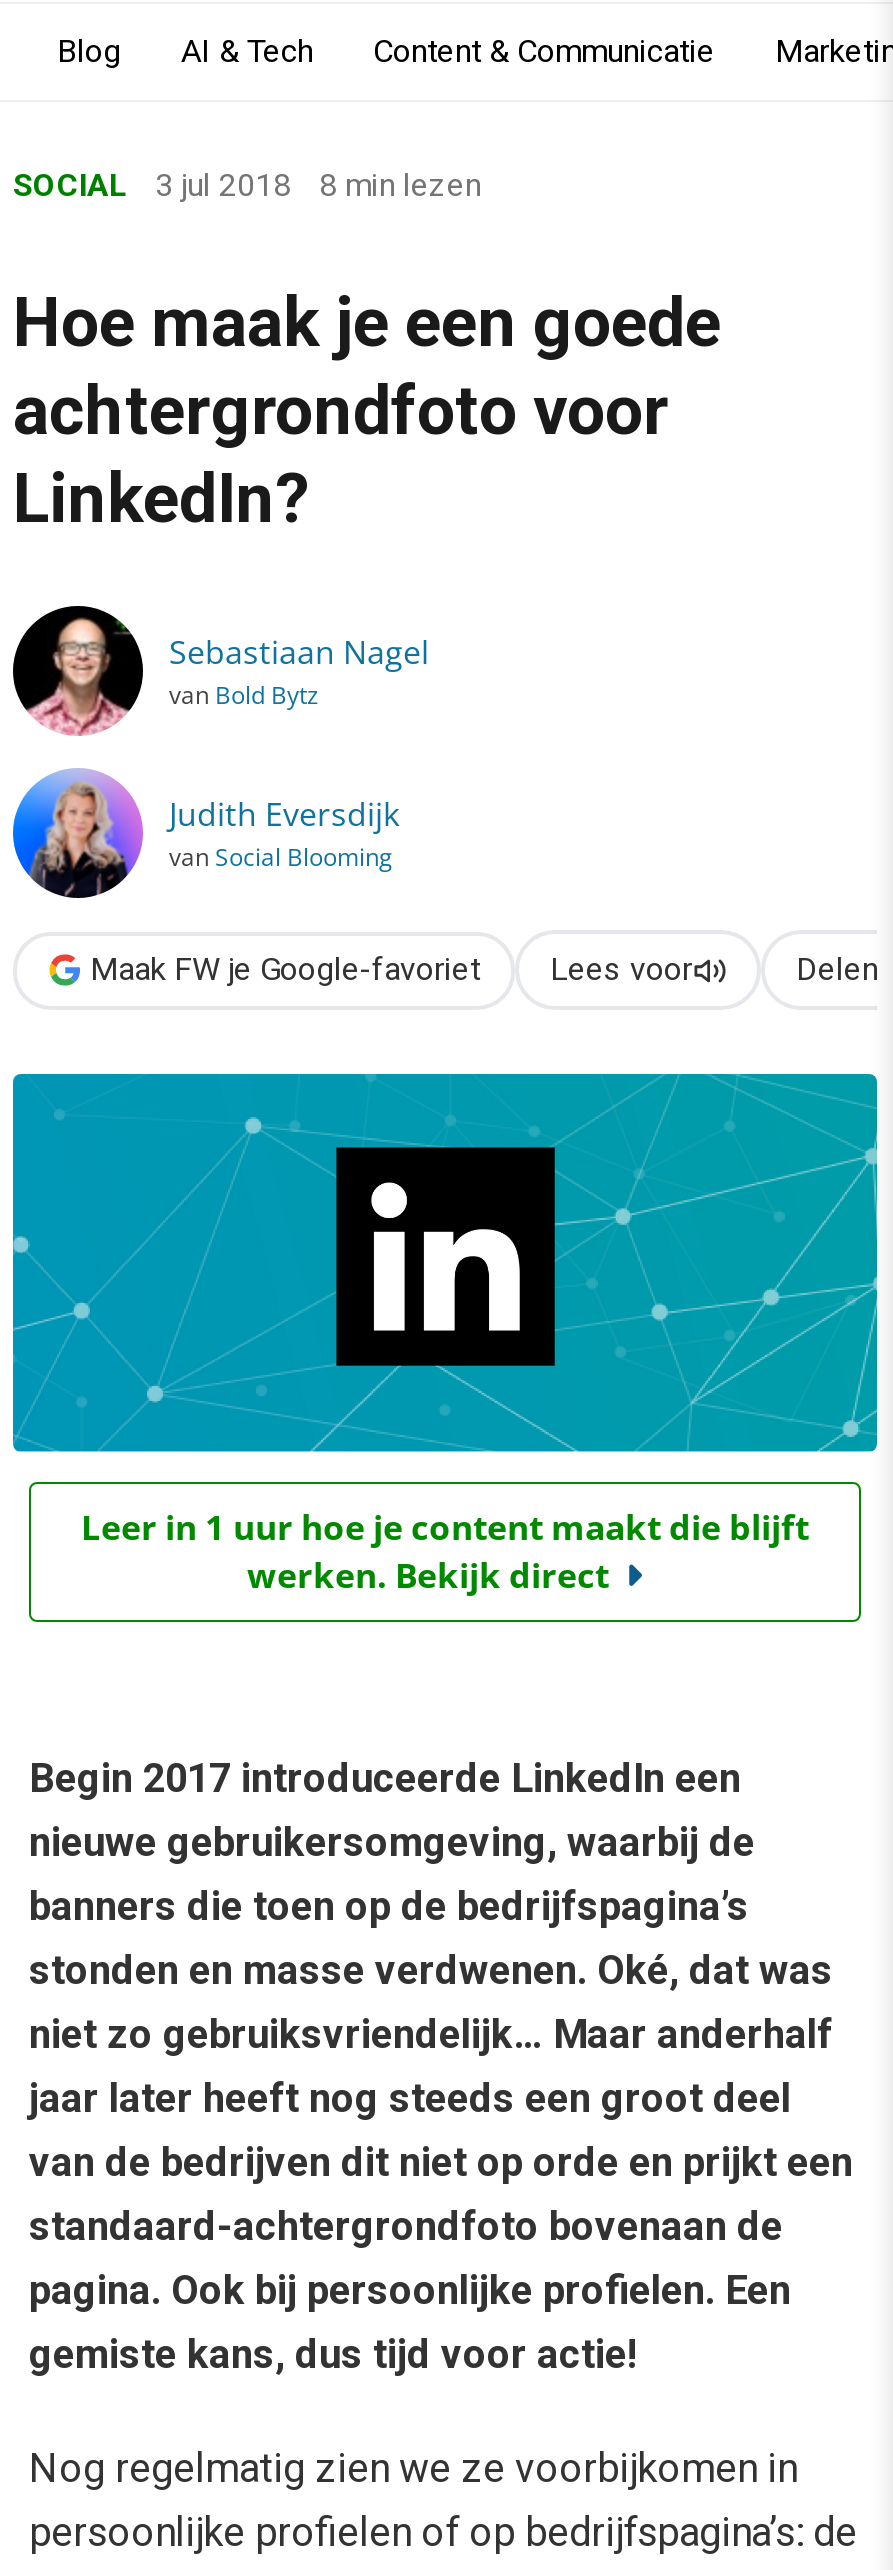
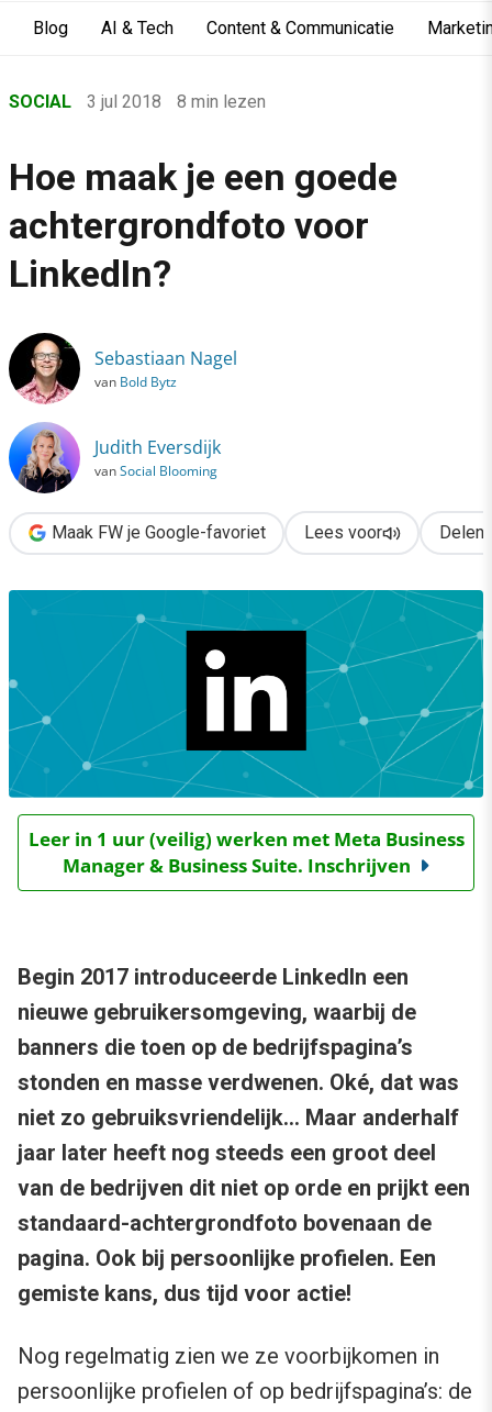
[81,1505,809,1599] Leer in 1 uur hoe je content maakt die blijft | werken. Bekijk direct -> [28,827,464,878] Leer in 1 uur (veilig) werken met Meta Business | Manager & Business Suite. Inschrijven

